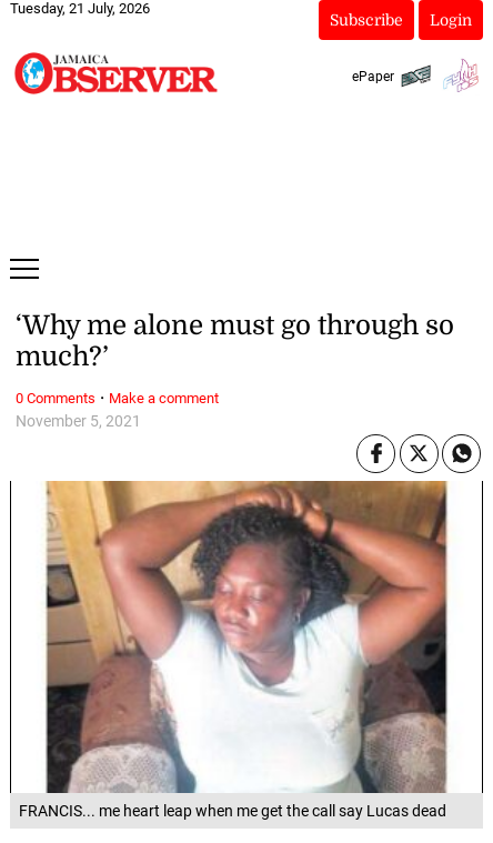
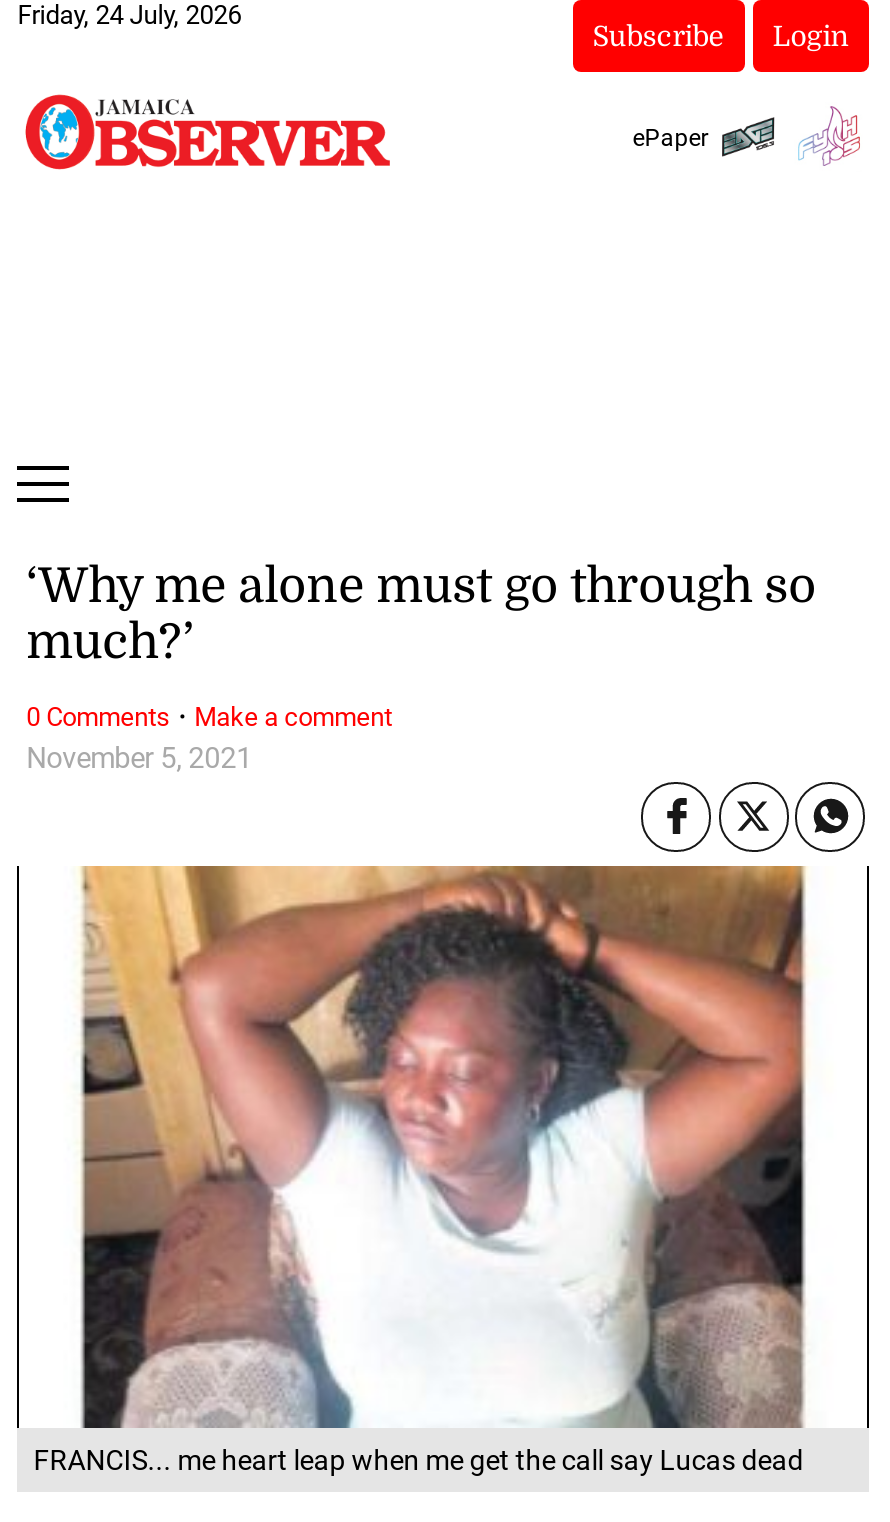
[10,0,150,17] Tuesday, 21 July, 2026 -> [17,0,241,30] Friday, 24 July, 2026

